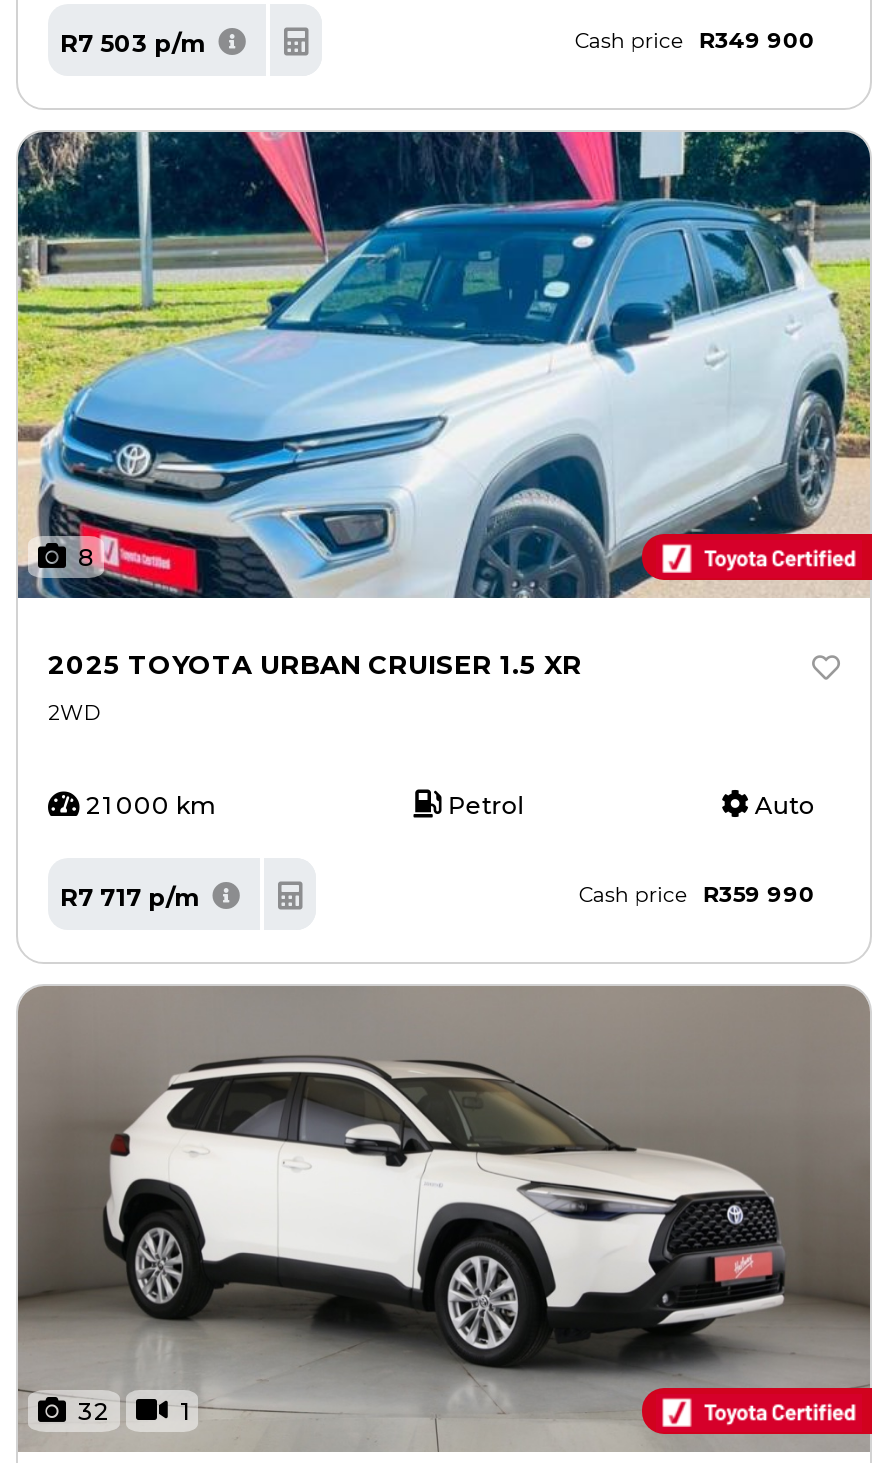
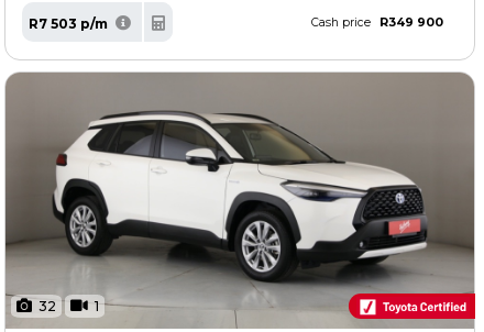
[16,130,870,912] [image] | 8 | 2025 TOYOTA URBAN CRUISER 1.5 XR | 2WD | 21 000 km | Petrol | Auto | R7 717 p/m | Cash price | R359 990 -> none

